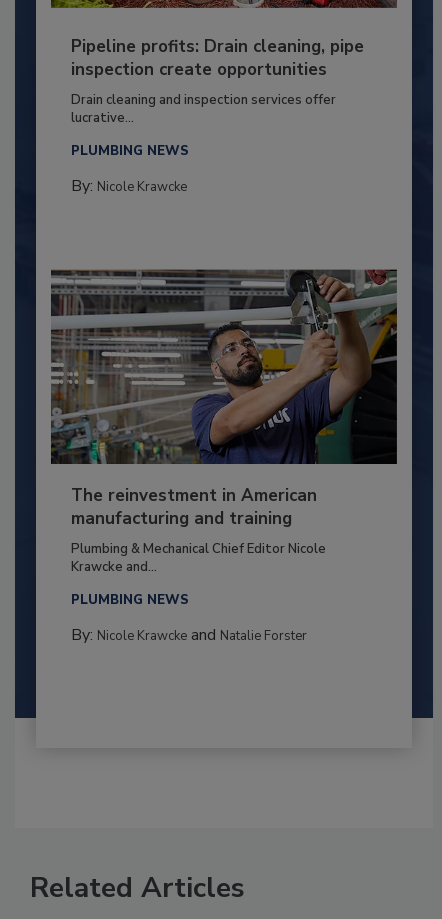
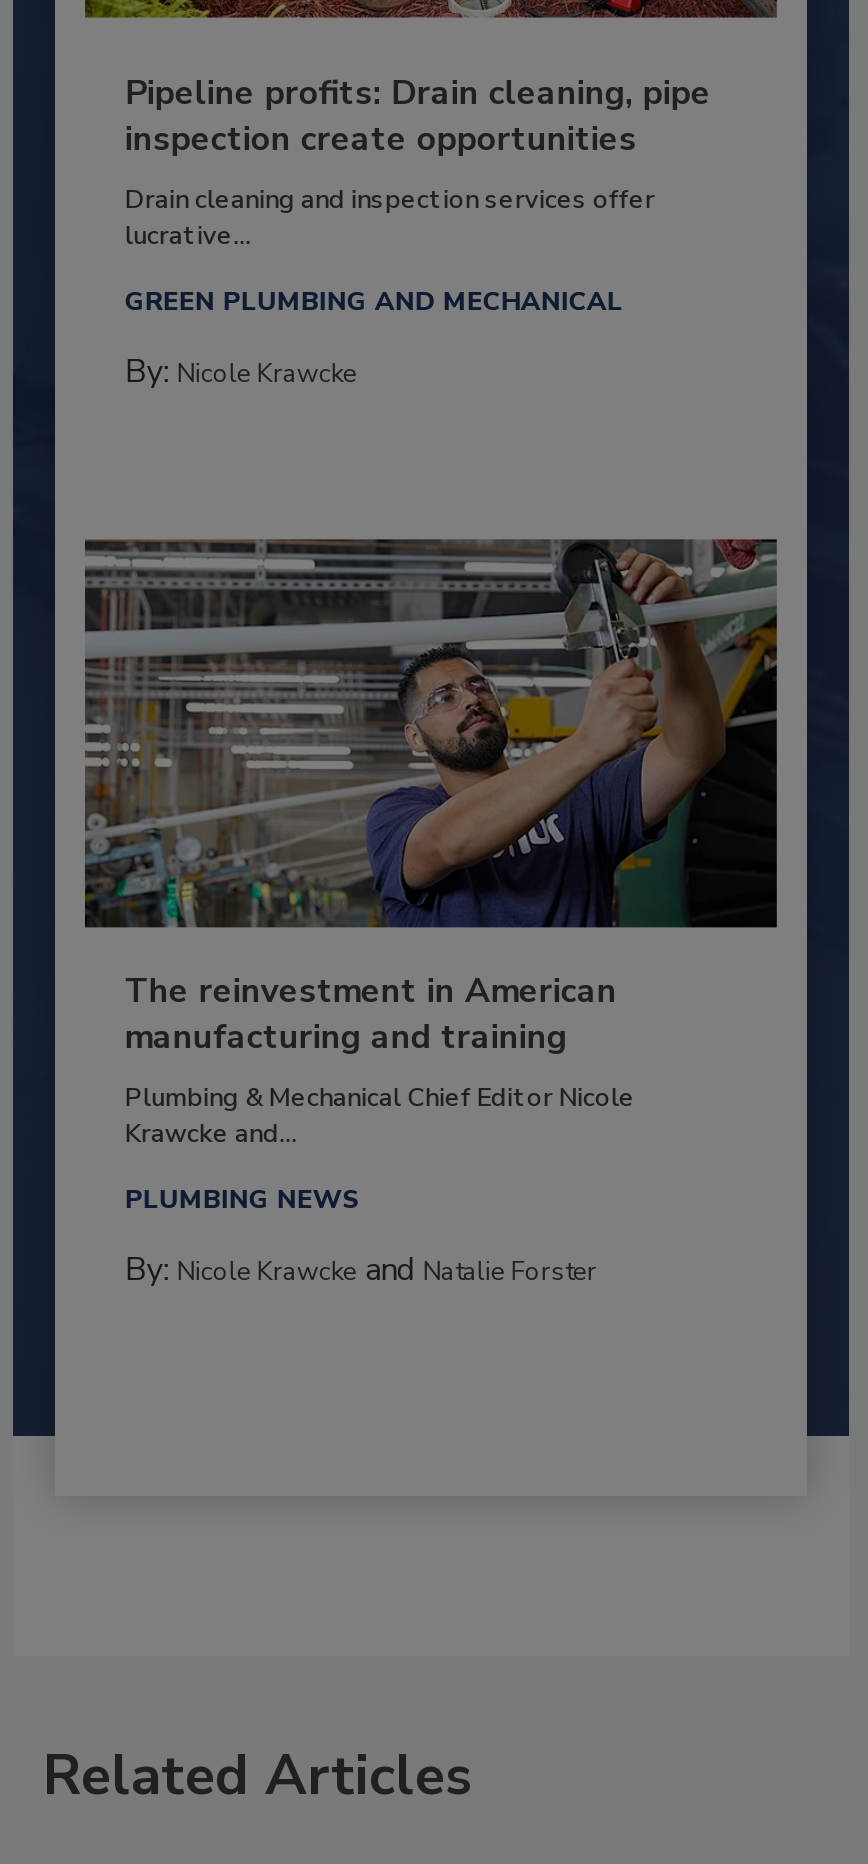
[71,142,189,160] PLUMBING NEWS -> [125,285,623,321] GREEN PLUMBING AND MECHANICAL

